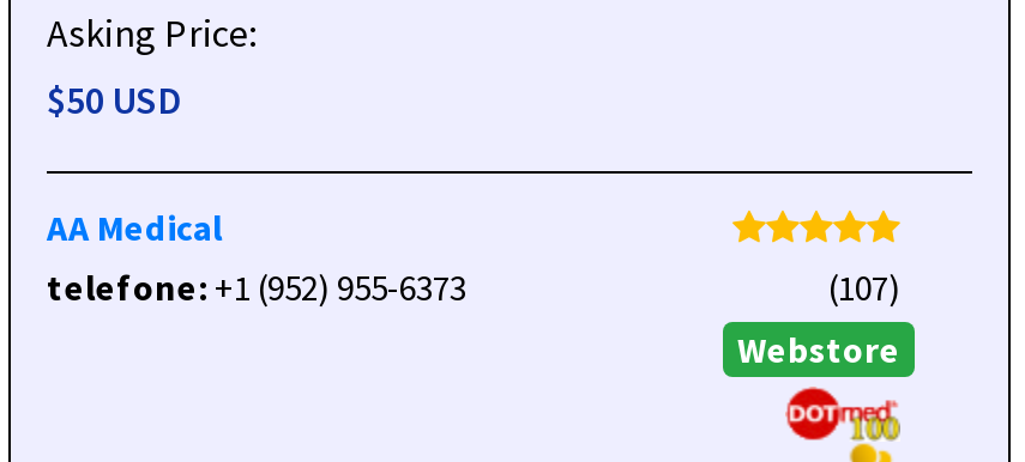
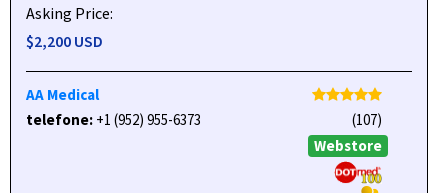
[47,75,181,123] $50 USD -> [26,31,103,51] $2,200 USD

